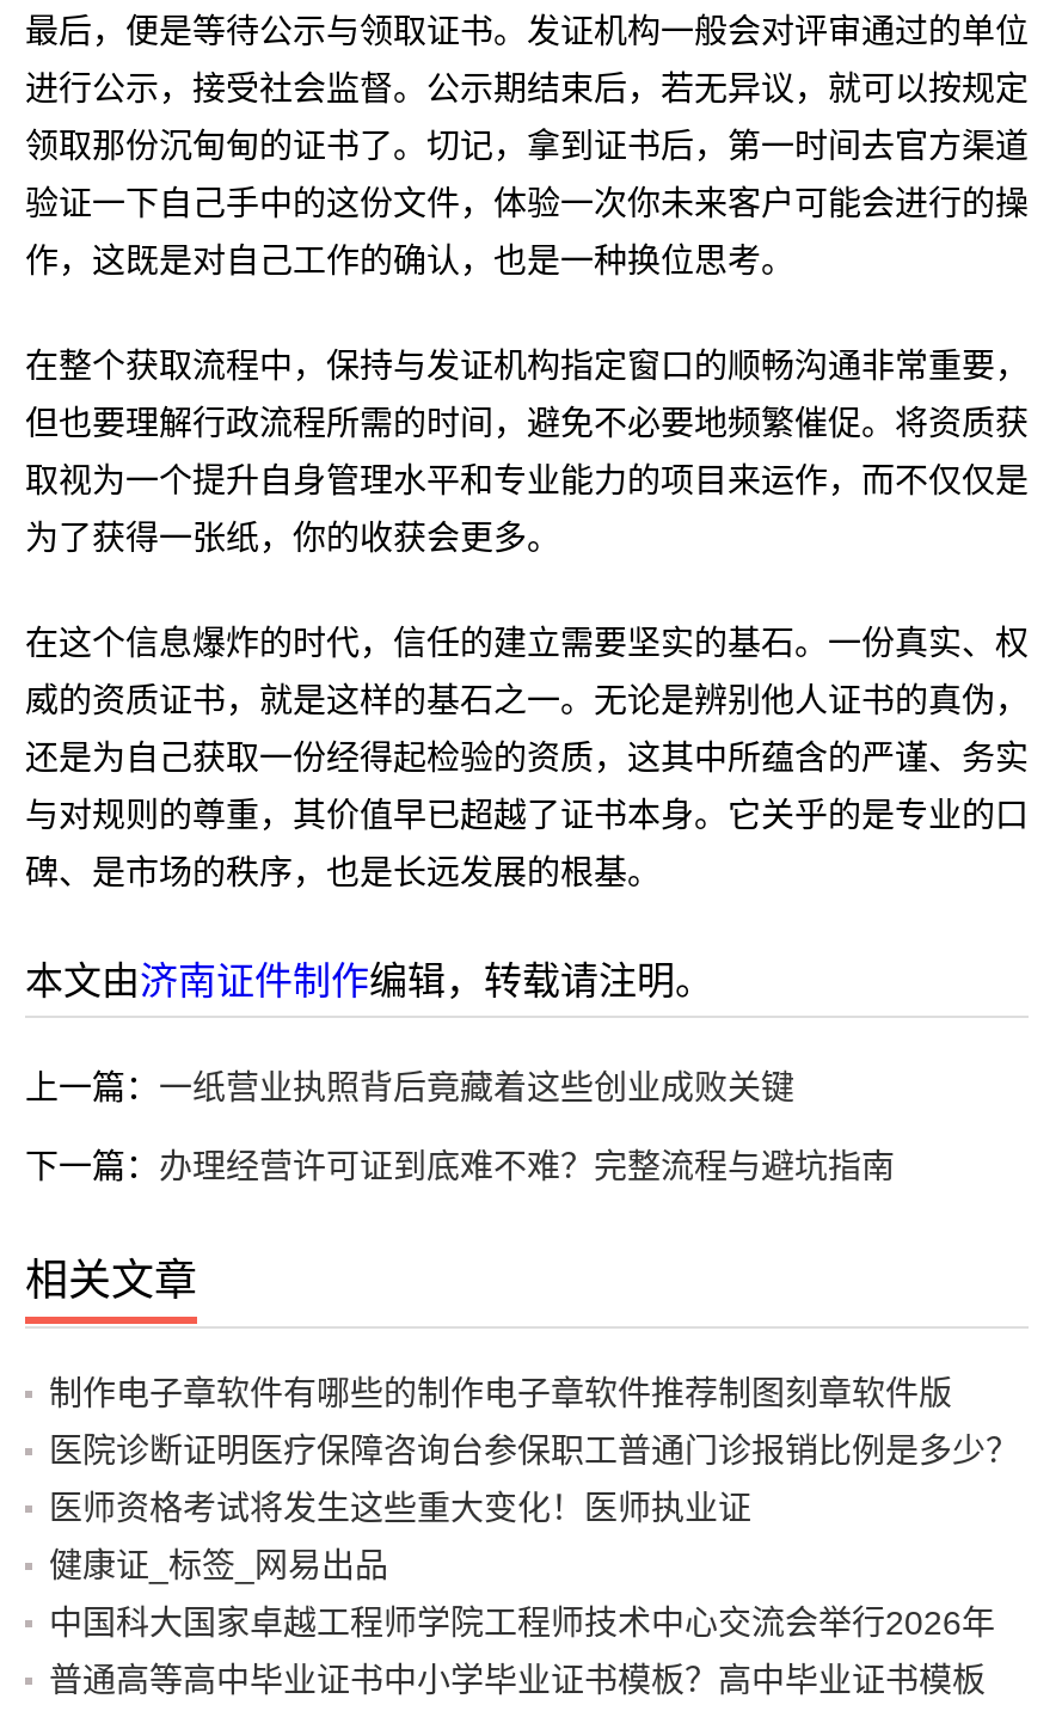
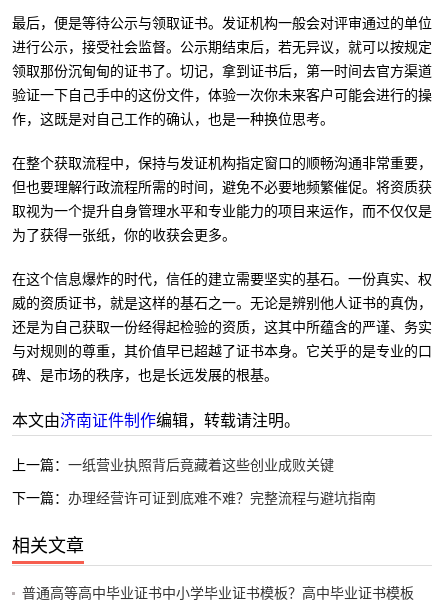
[49,1374,1019,1642] 制作电子章软件有哪些的制作电子章软件推荐制图刻章软件版 | 医院诊断证明医疗保障咨询台参保职工普通门诊报销比例是多少？ | 医师资格考试将发生这些重大变化！医师执业证 | 健康证_标签_网易出品 | 中国科大国家卓越工程师学院工程师技术中心交流会举行2026年 -> none

